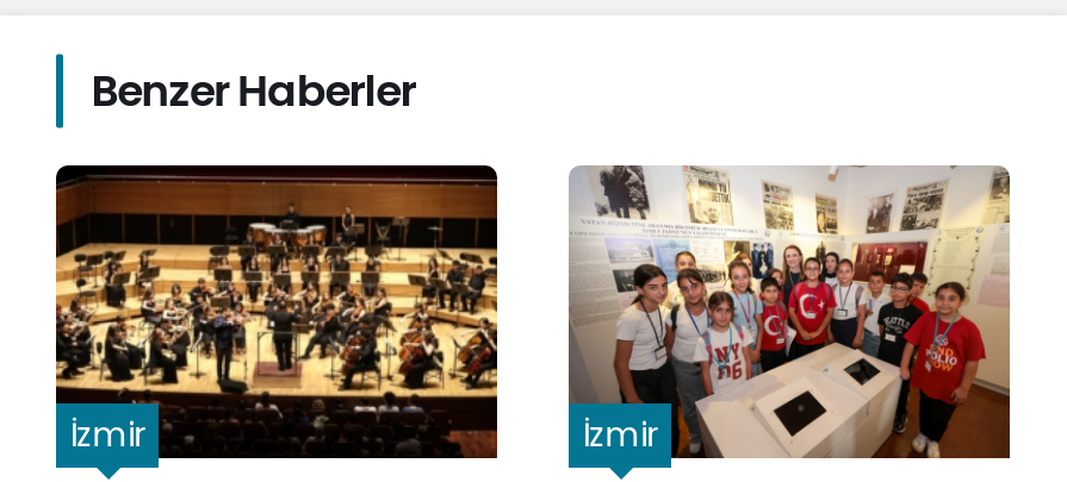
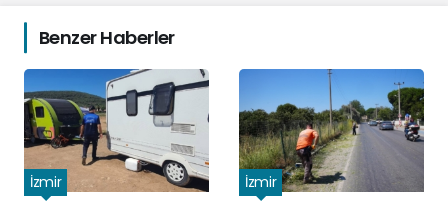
[54,163,500,461] [image] -> [23,68,210,193] [image]
[566,163,1012,461] [image] -> [238,68,425,193] [image]

